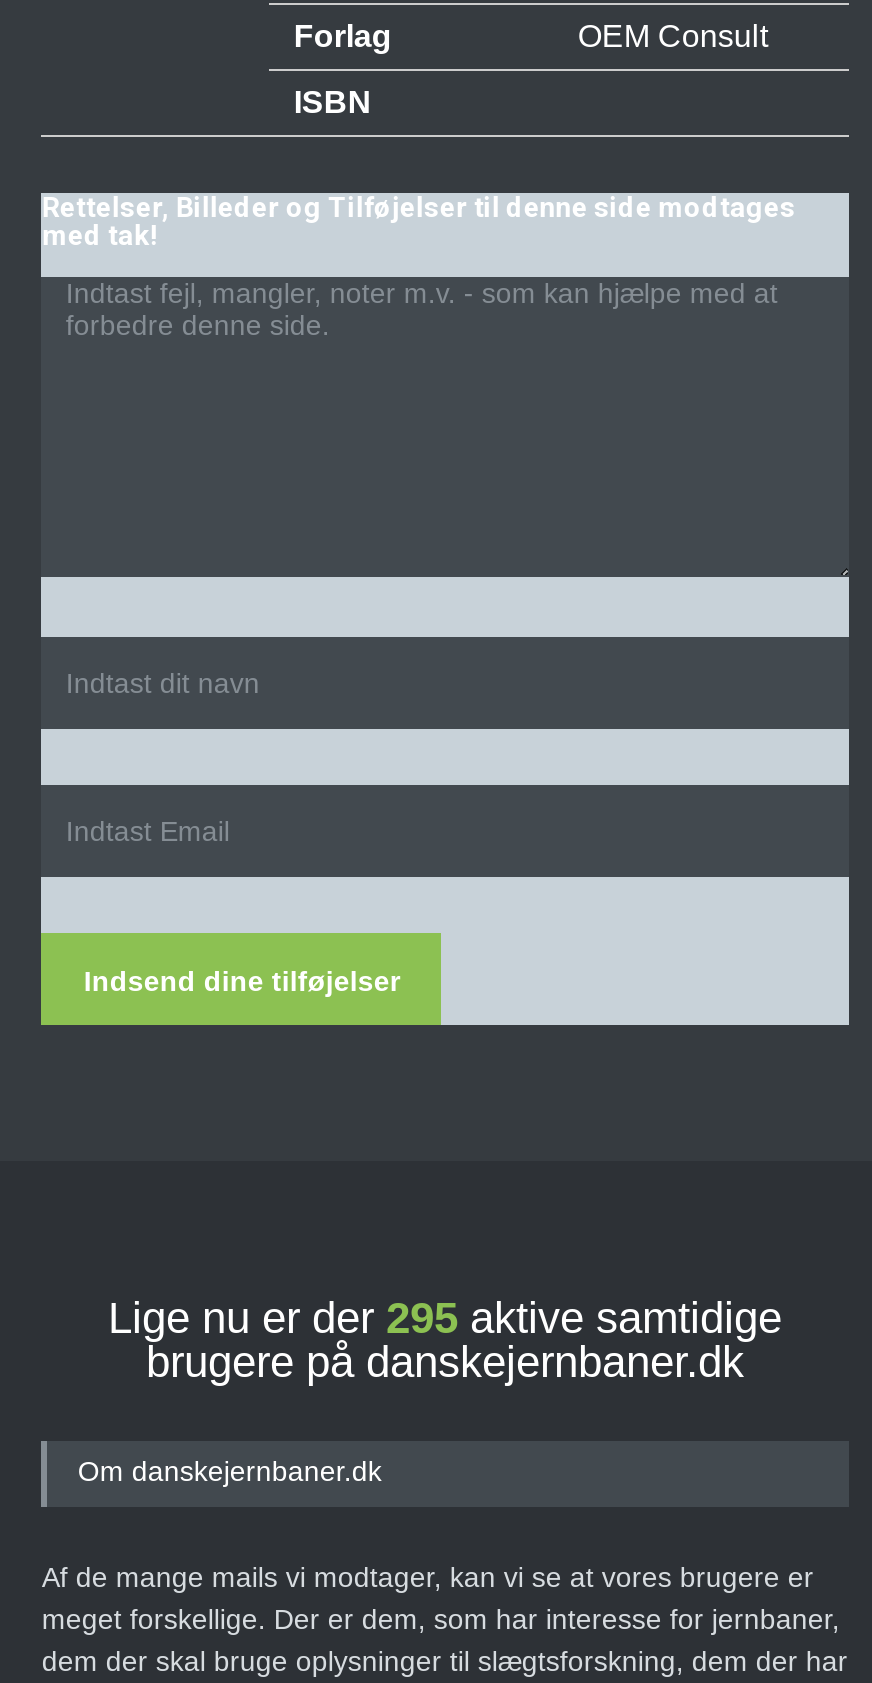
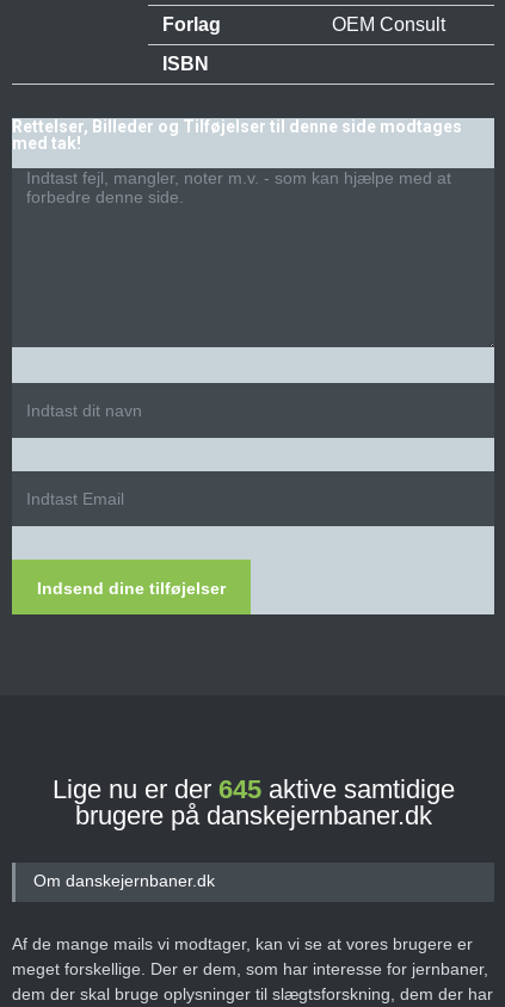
[108,1292,782,1342] Lige nu er der 295 aktive samtidige -> [52,774,454,804] Lige nu er der 645 aktive samtidige

